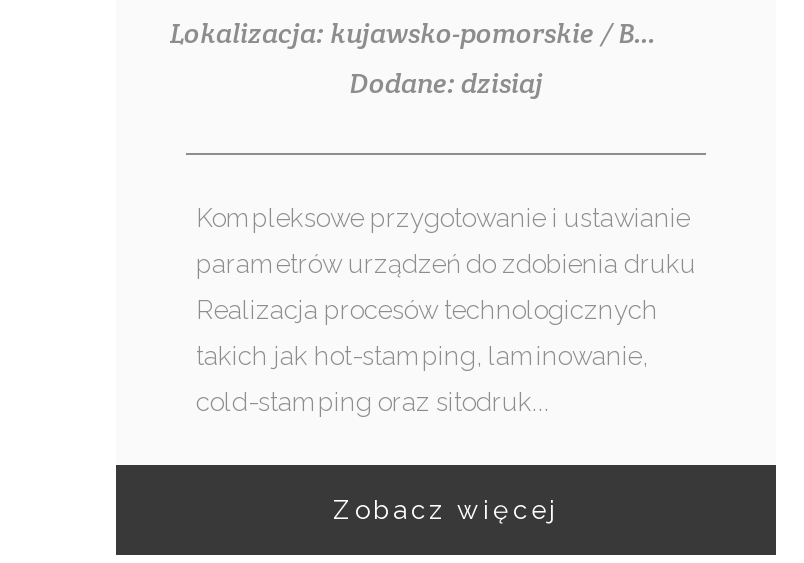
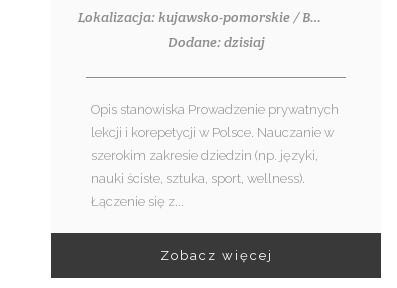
[196,202,690,232] Kompleksowe przygotowanie i ustawianie -> [91,102,339,117] Opis stanowiska Prowadzenie prywatnych
[196,248,696,278] parametrów urządzeń do zdobienia druku -> [91,125,334,140] lekcji i korepetycji w Polsce. Nauczanie w
[196,294,658,324] Realizacja procesów technologicznych -> [91,148,318,163] szerokim zakresie dziedzin (np. języki,
[196,340,648,370] takich jak hot-stamping, laminowanie, -> [91,171,305,186] nauki ścisłe, sztuka, sport, wellness).
[196,386,550,416] cold-stamping oraz sitodruk... -> [91,194,184,209] Łączenie się z...

